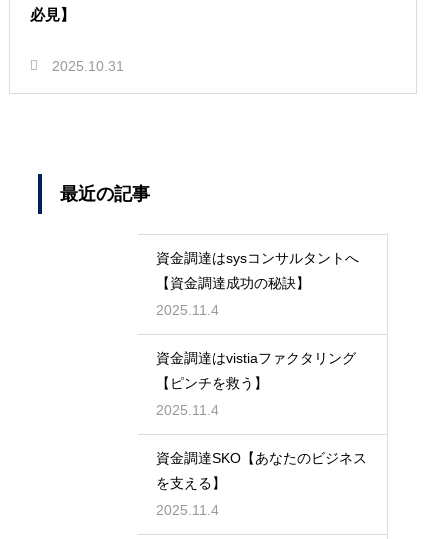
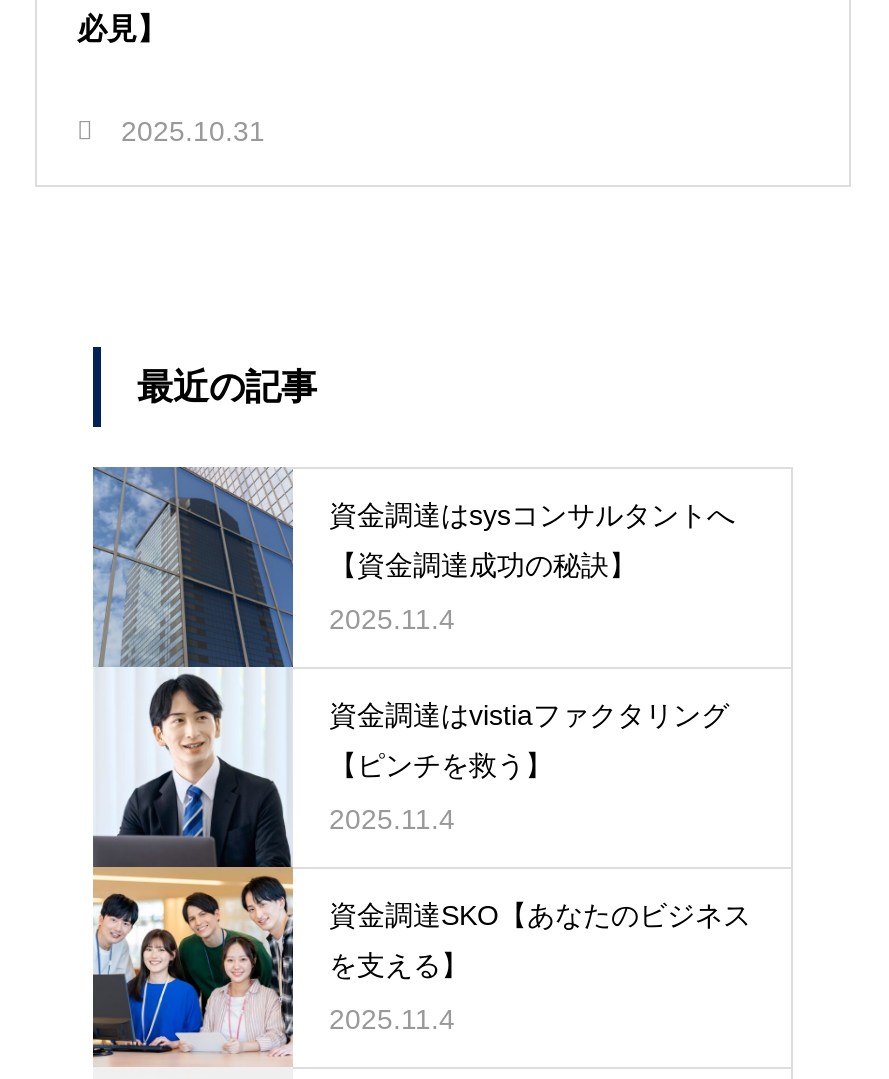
none -> [91,465,295,1069] [image]

